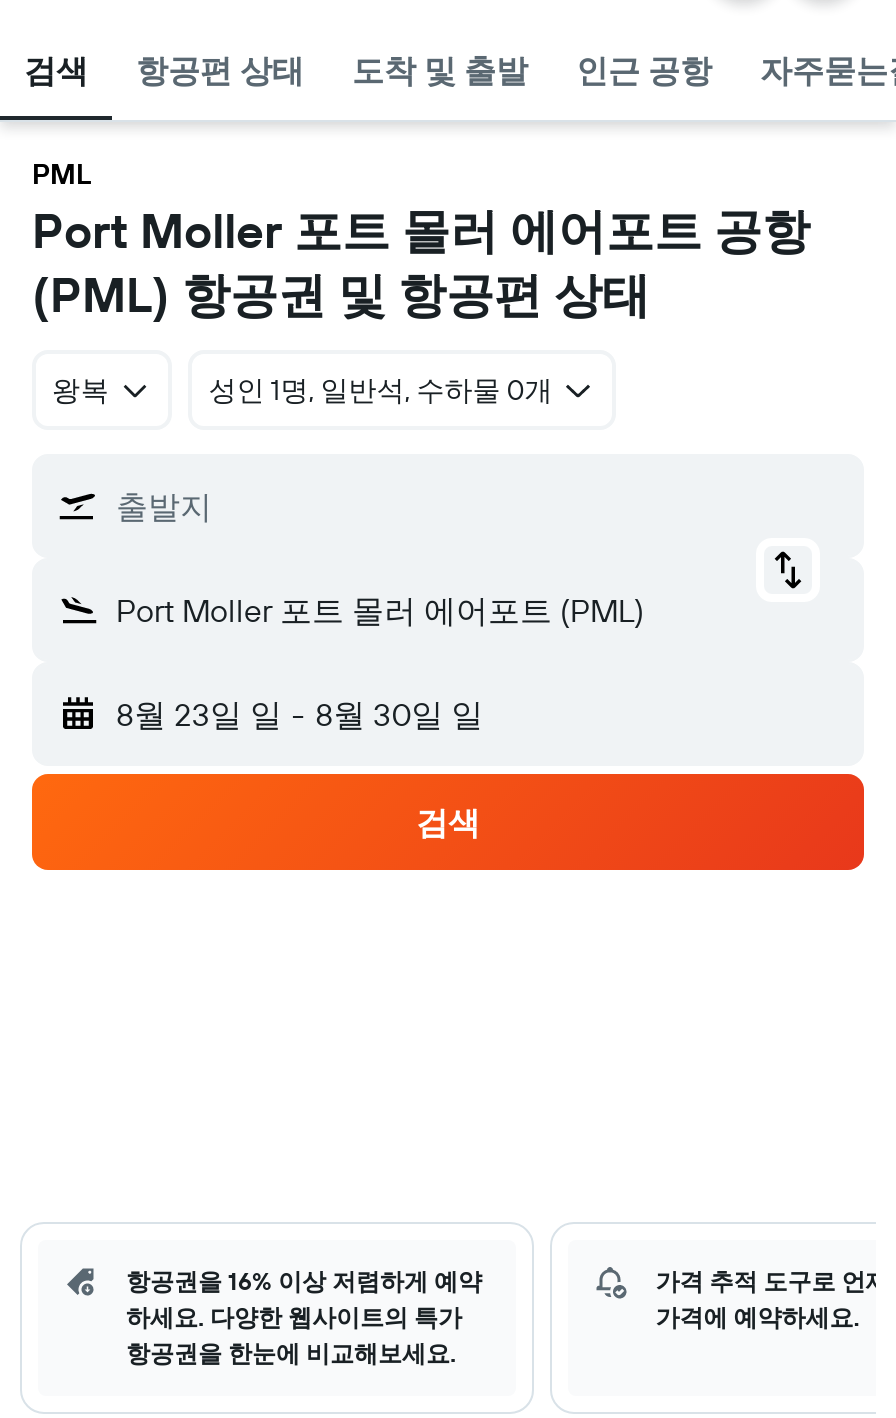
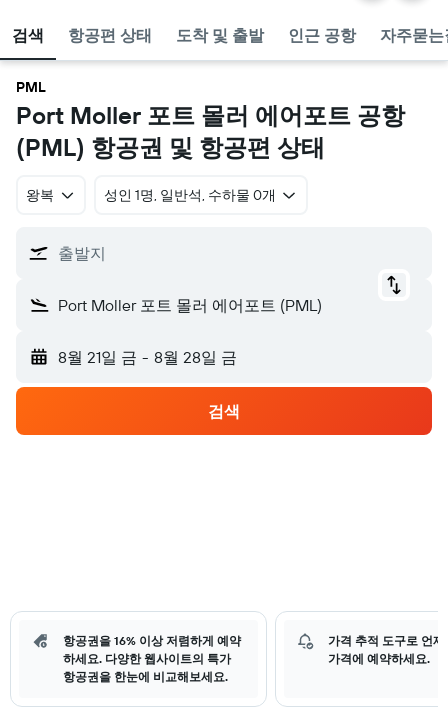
[116,694,483,734] 8월 23일 일 - 8월 30일 일 -> [58,347,237,367] 8월 21일 금 - 8월 28일 금

